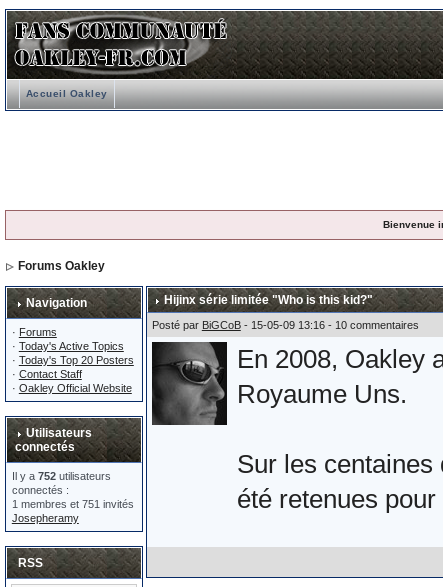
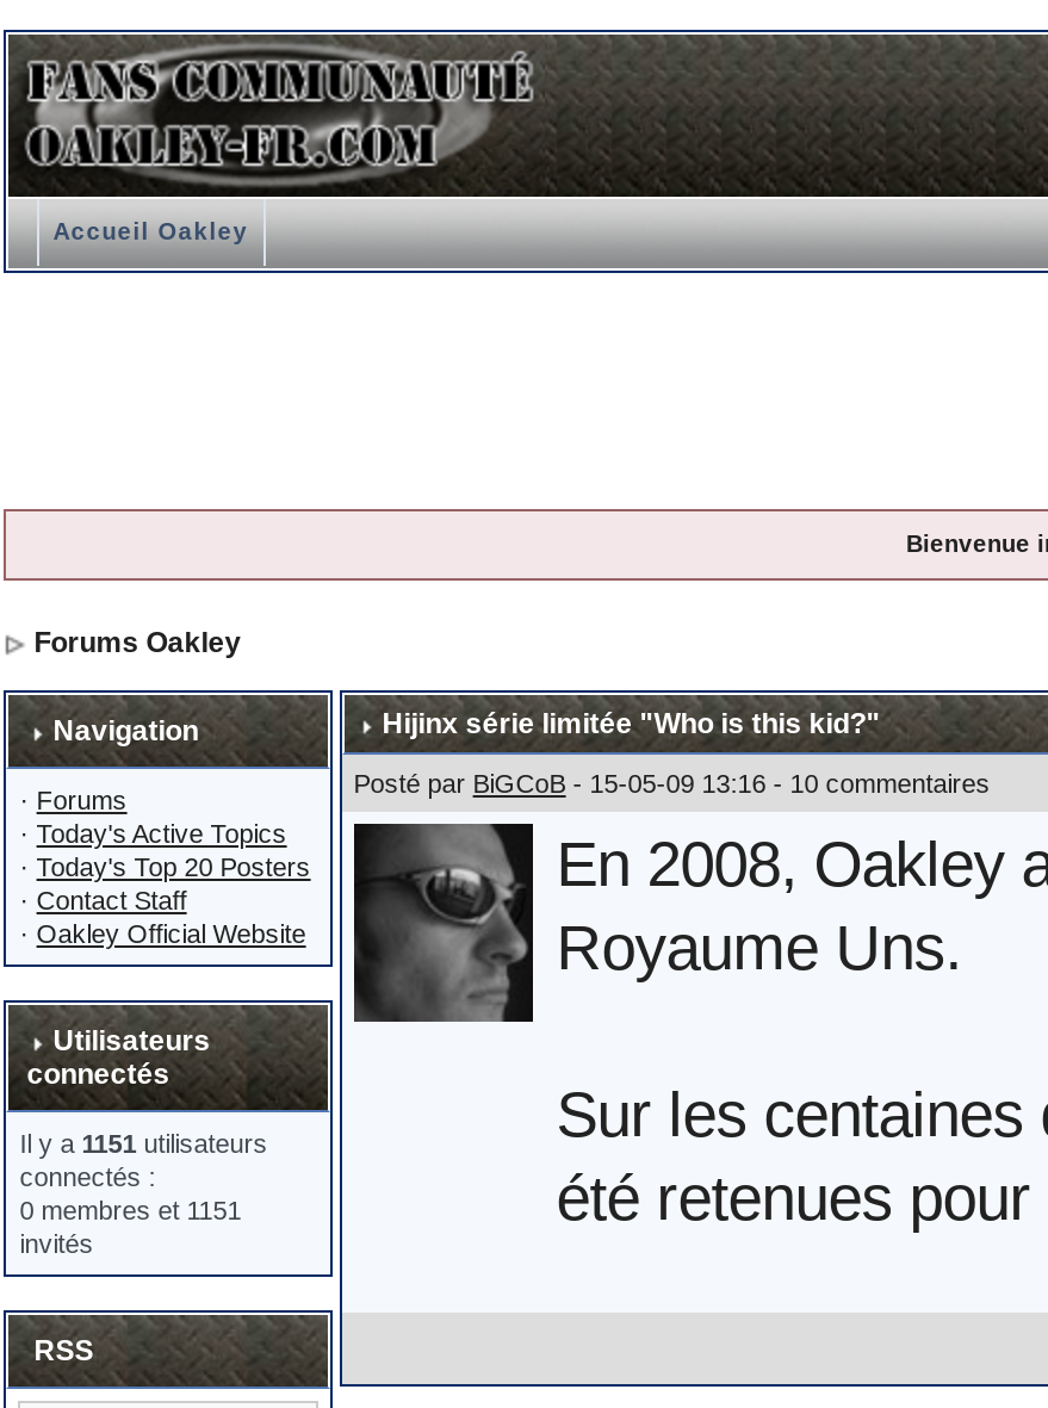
[12,470,111,482] Il y a 752 utilisateurs -> [20,1129,268,1158] Il y a 1151 utilisateurs
[12,498,134,524] 1 membres et 751 invités | Josepheramy -> [20,1196,242,1258] 0 membres et 1151 | invités

